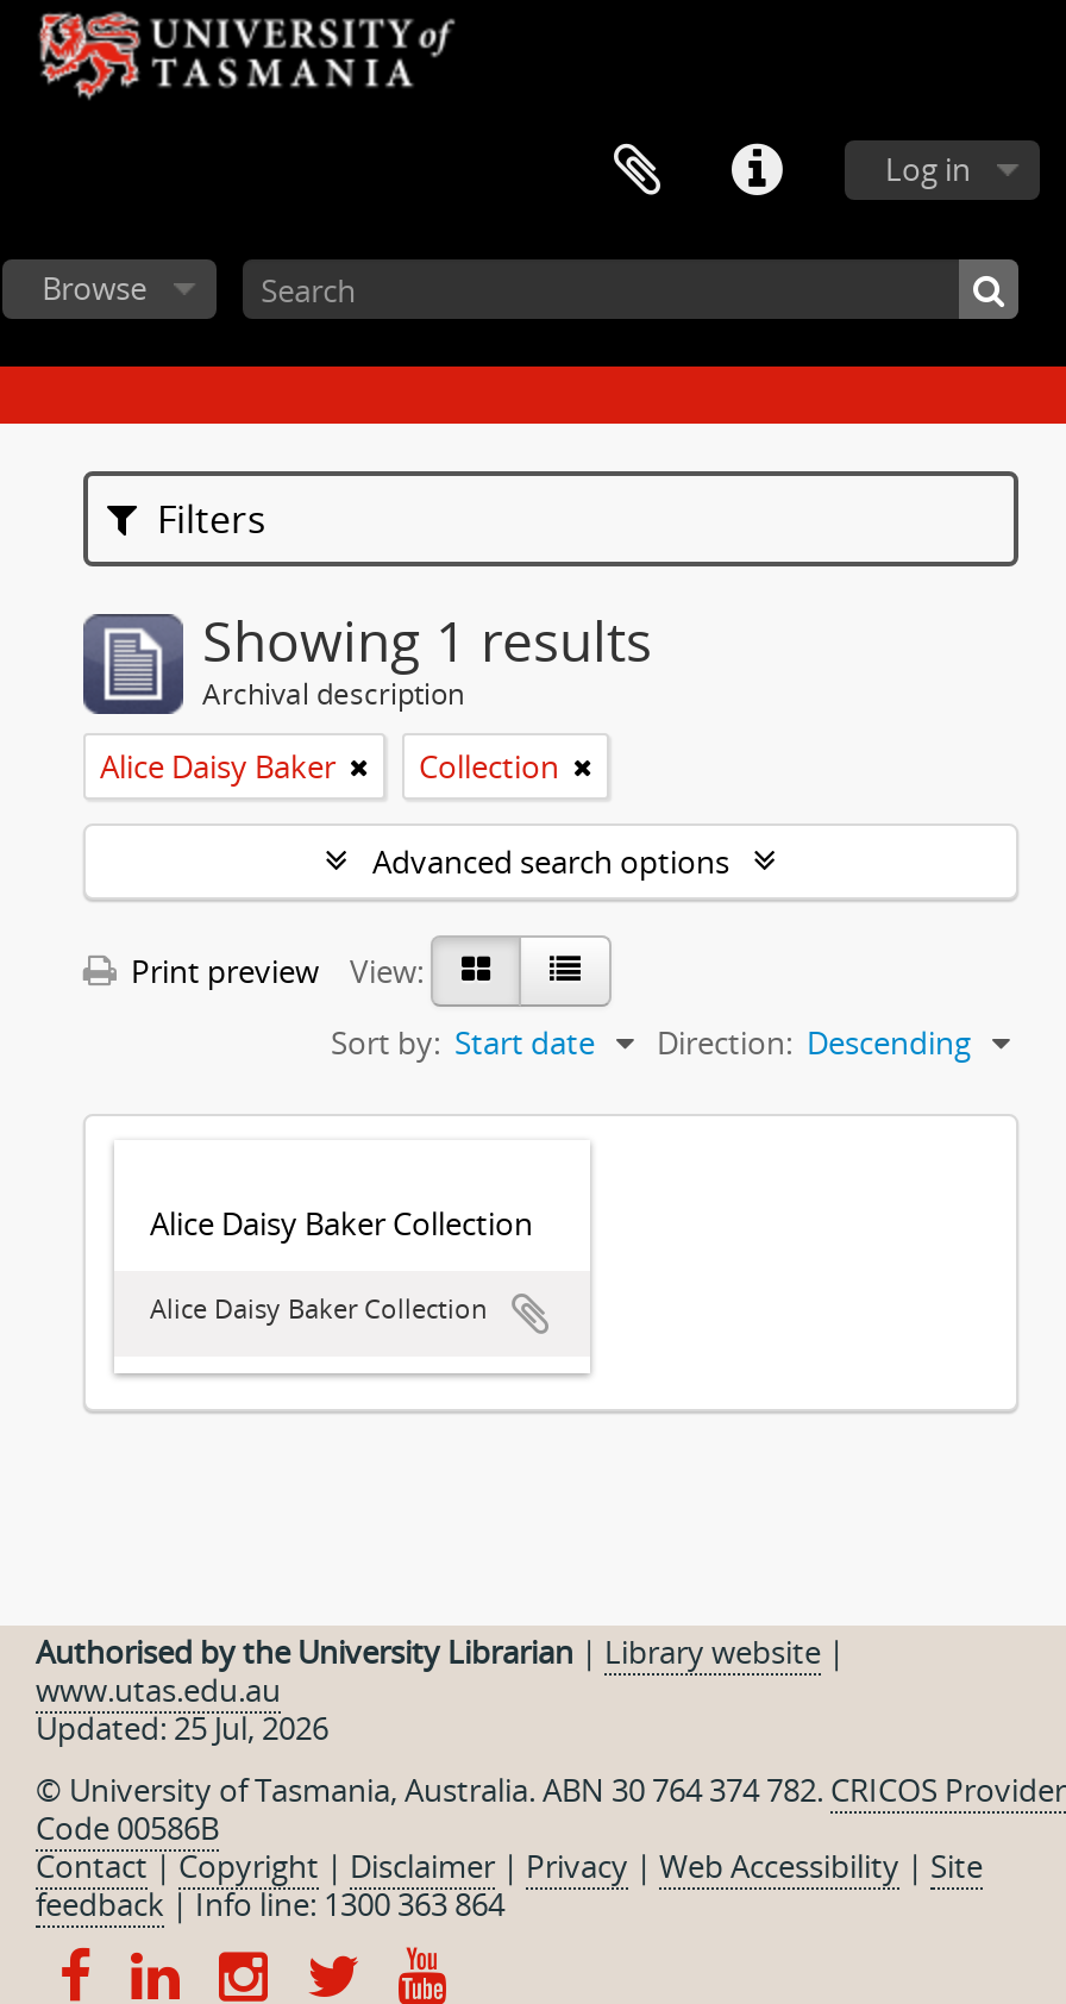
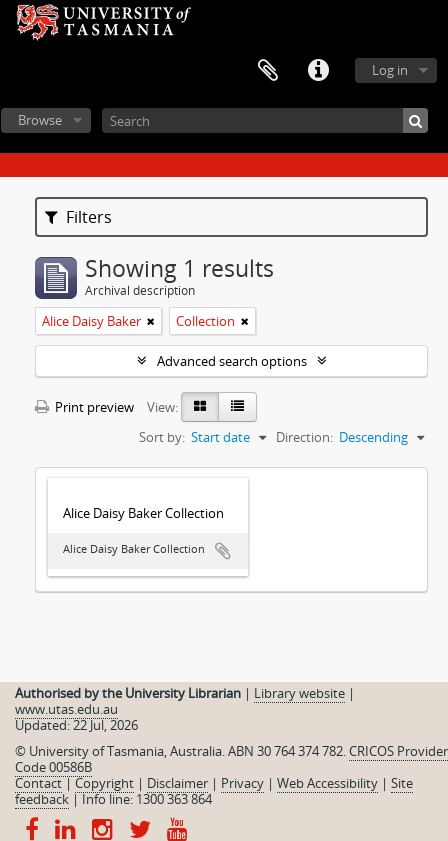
[36,1706,328,1749] Updated: 25 Jul, 2026 -> [15,716,138,734] Updated: 22 Jul, 2026

